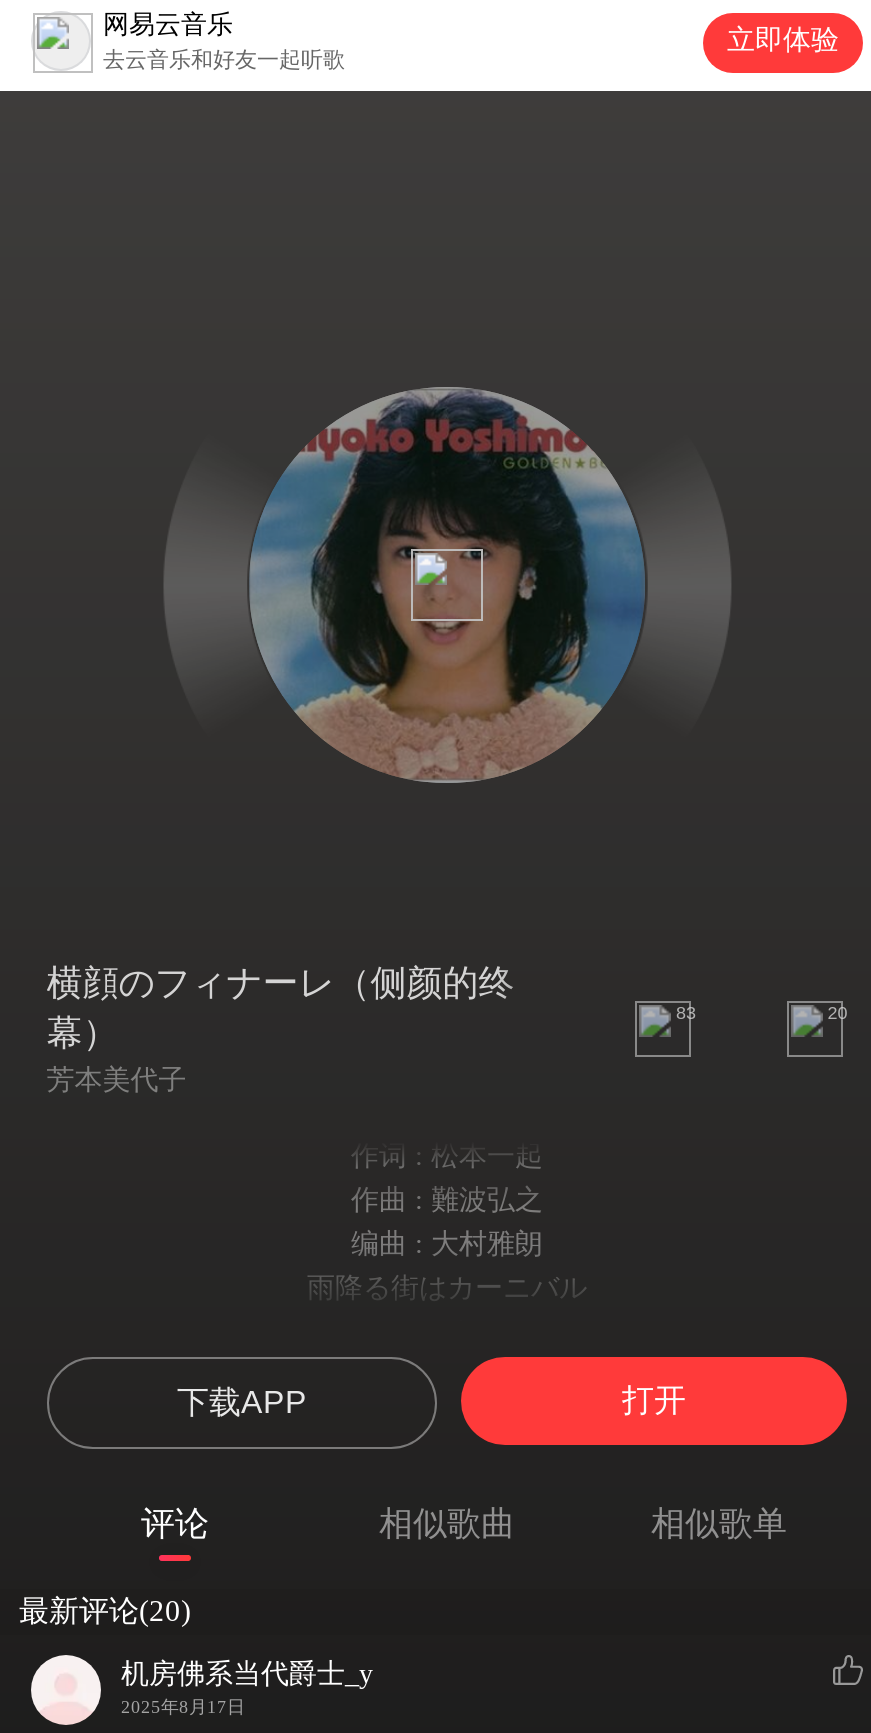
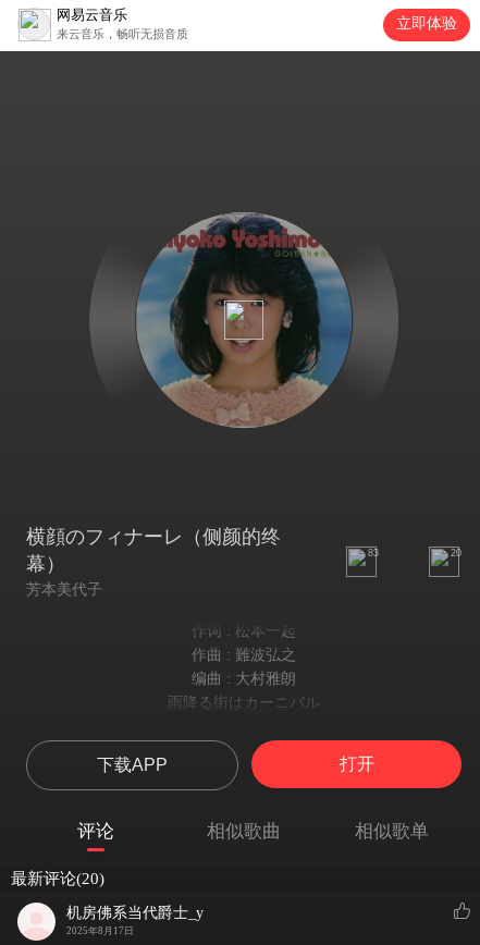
[103,47,345,71] 去云音乐和好友一起听歌 -> [57,27,188,40] 来云音乐，畅听无损音质

